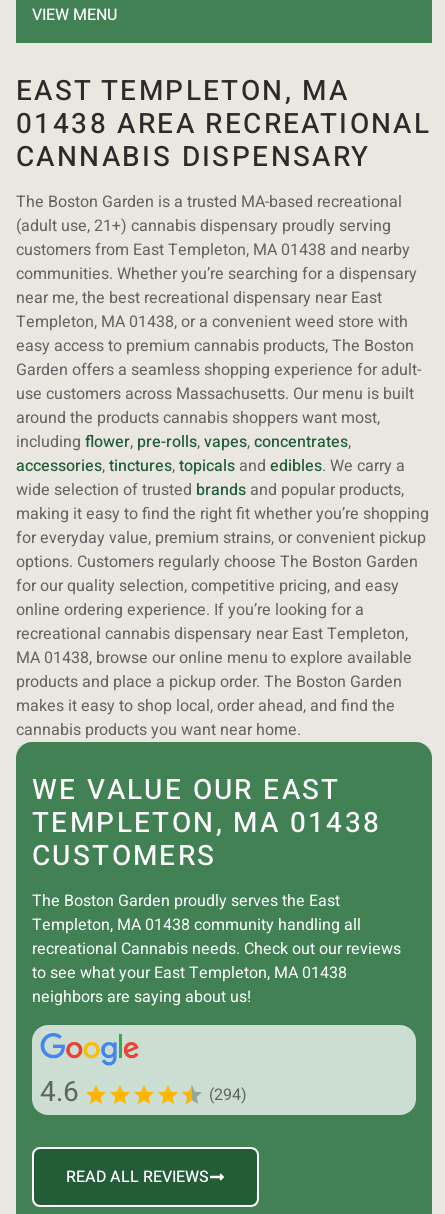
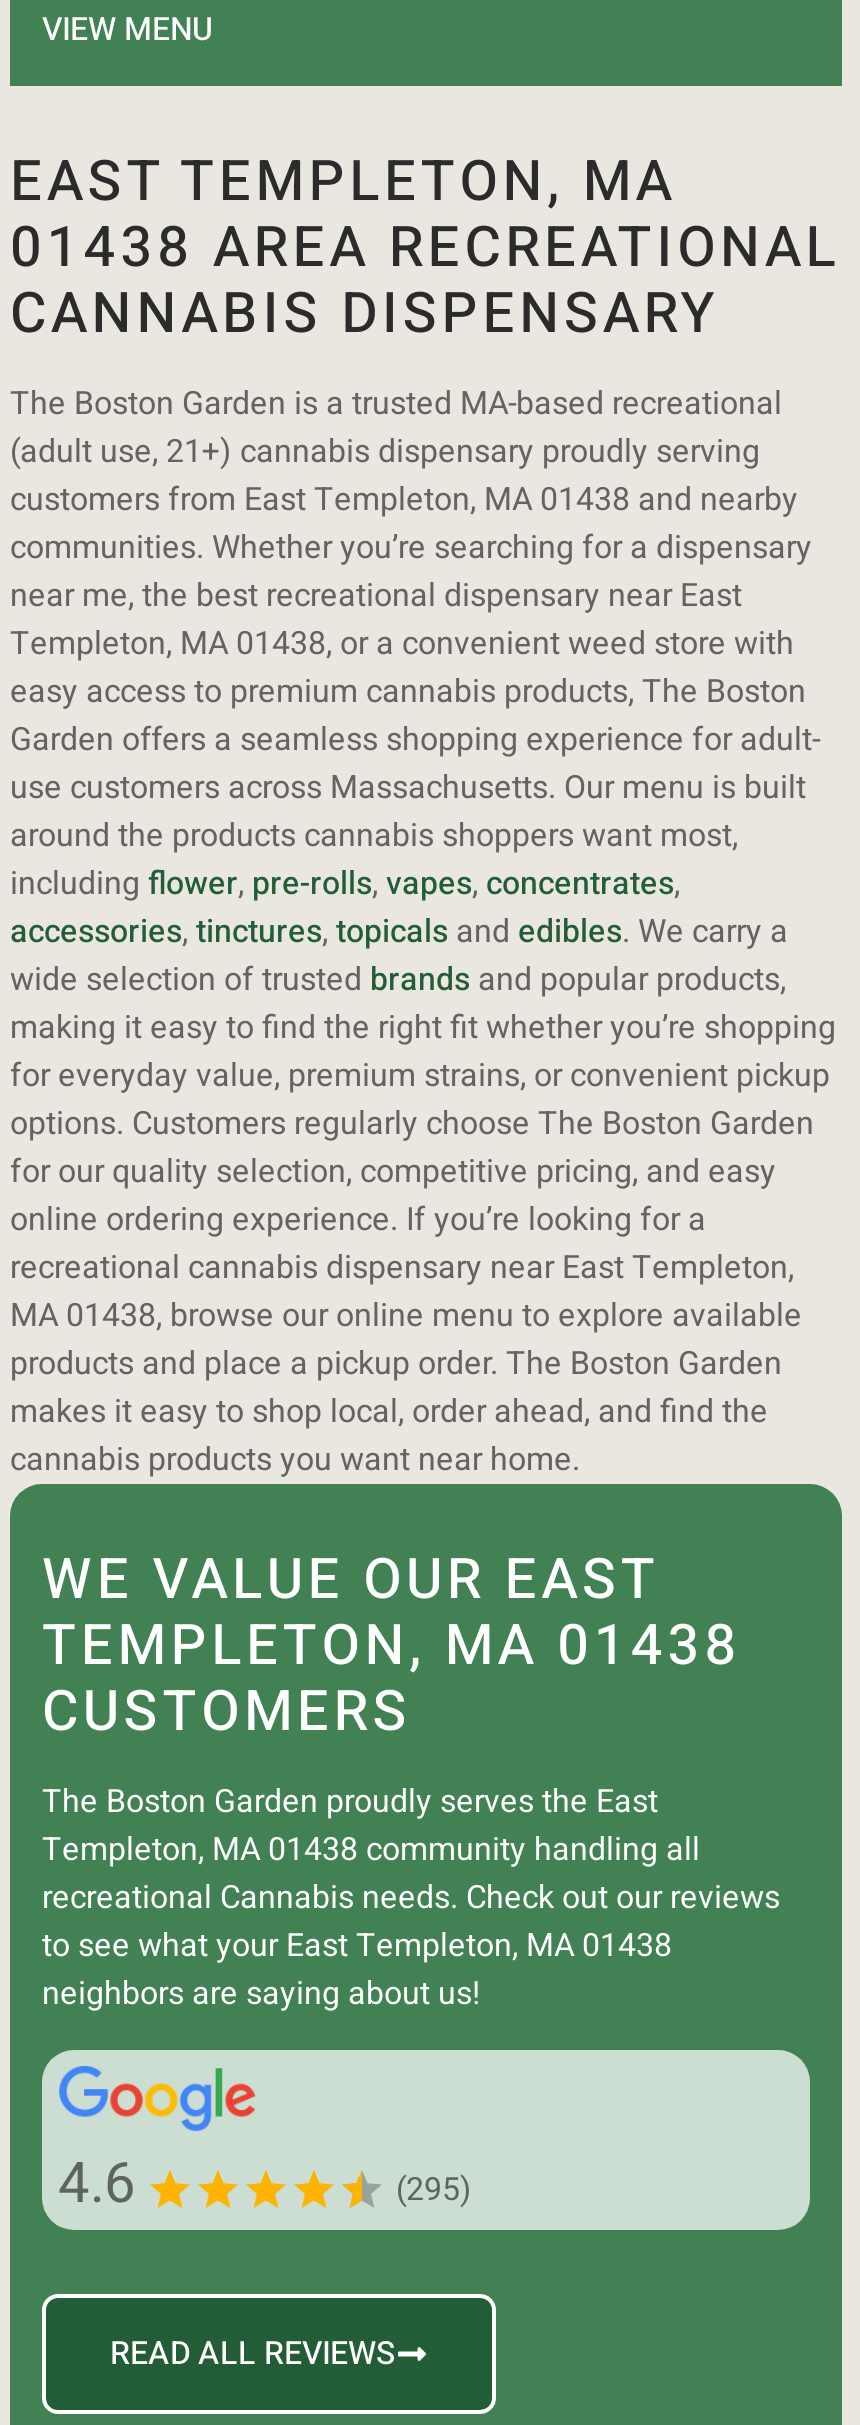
[209,1083,247,1107] (294) -> [396,2165,472,2213] (295)

